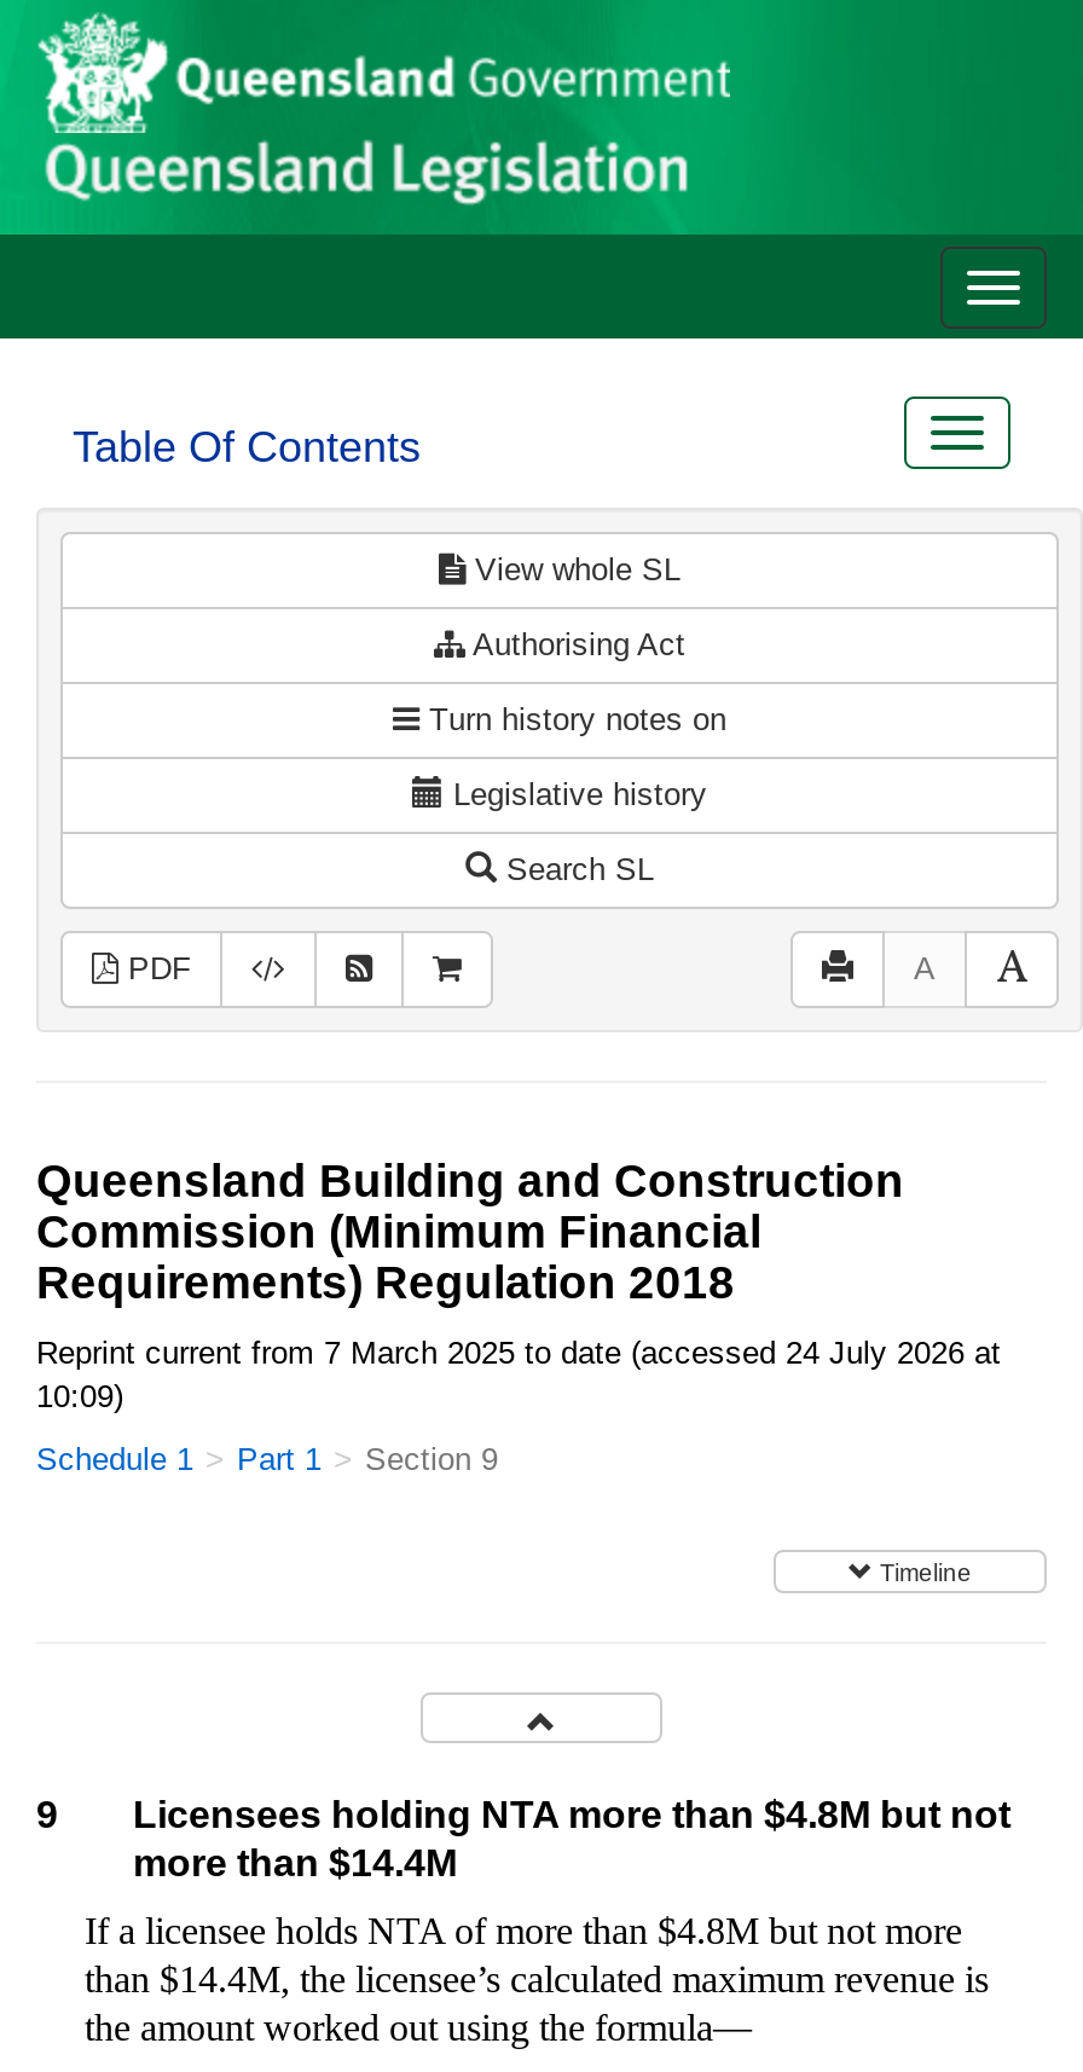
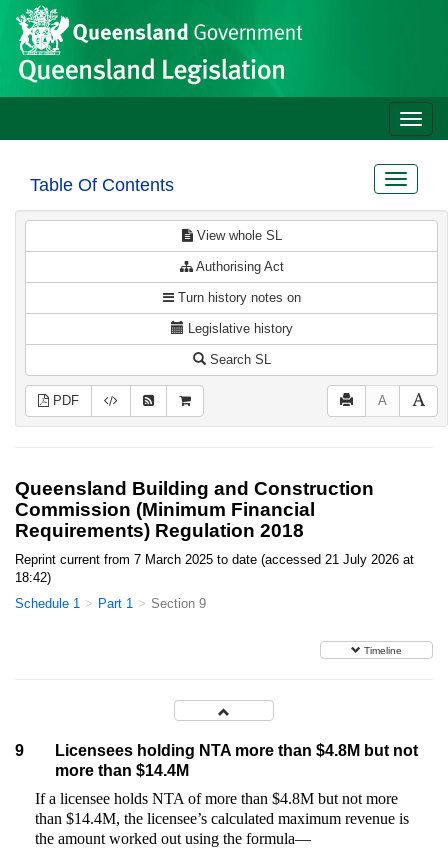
[36,1335,1001,1371] Reprint current from 7 March 2025 to date (accessed 24 July 2026 at -> [15,552,414,567] Reprint current from 7 March 2025 to date (accessed 21 July 2026 at
[36,1378,123,1414] 10:09) -> [15,570,51,585] 18:42)

